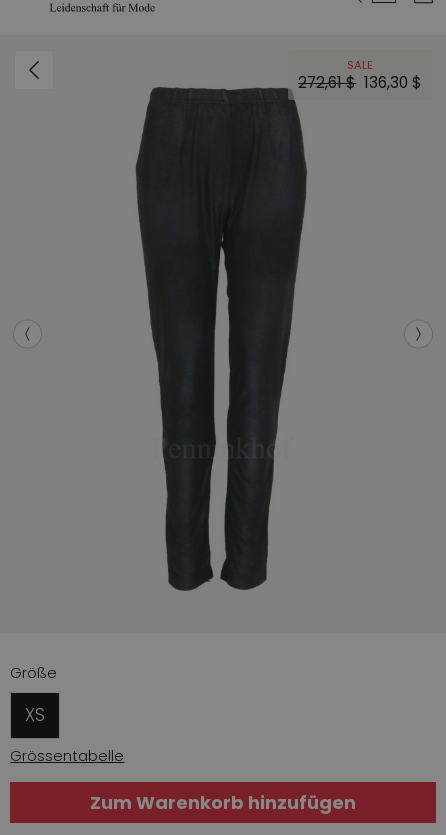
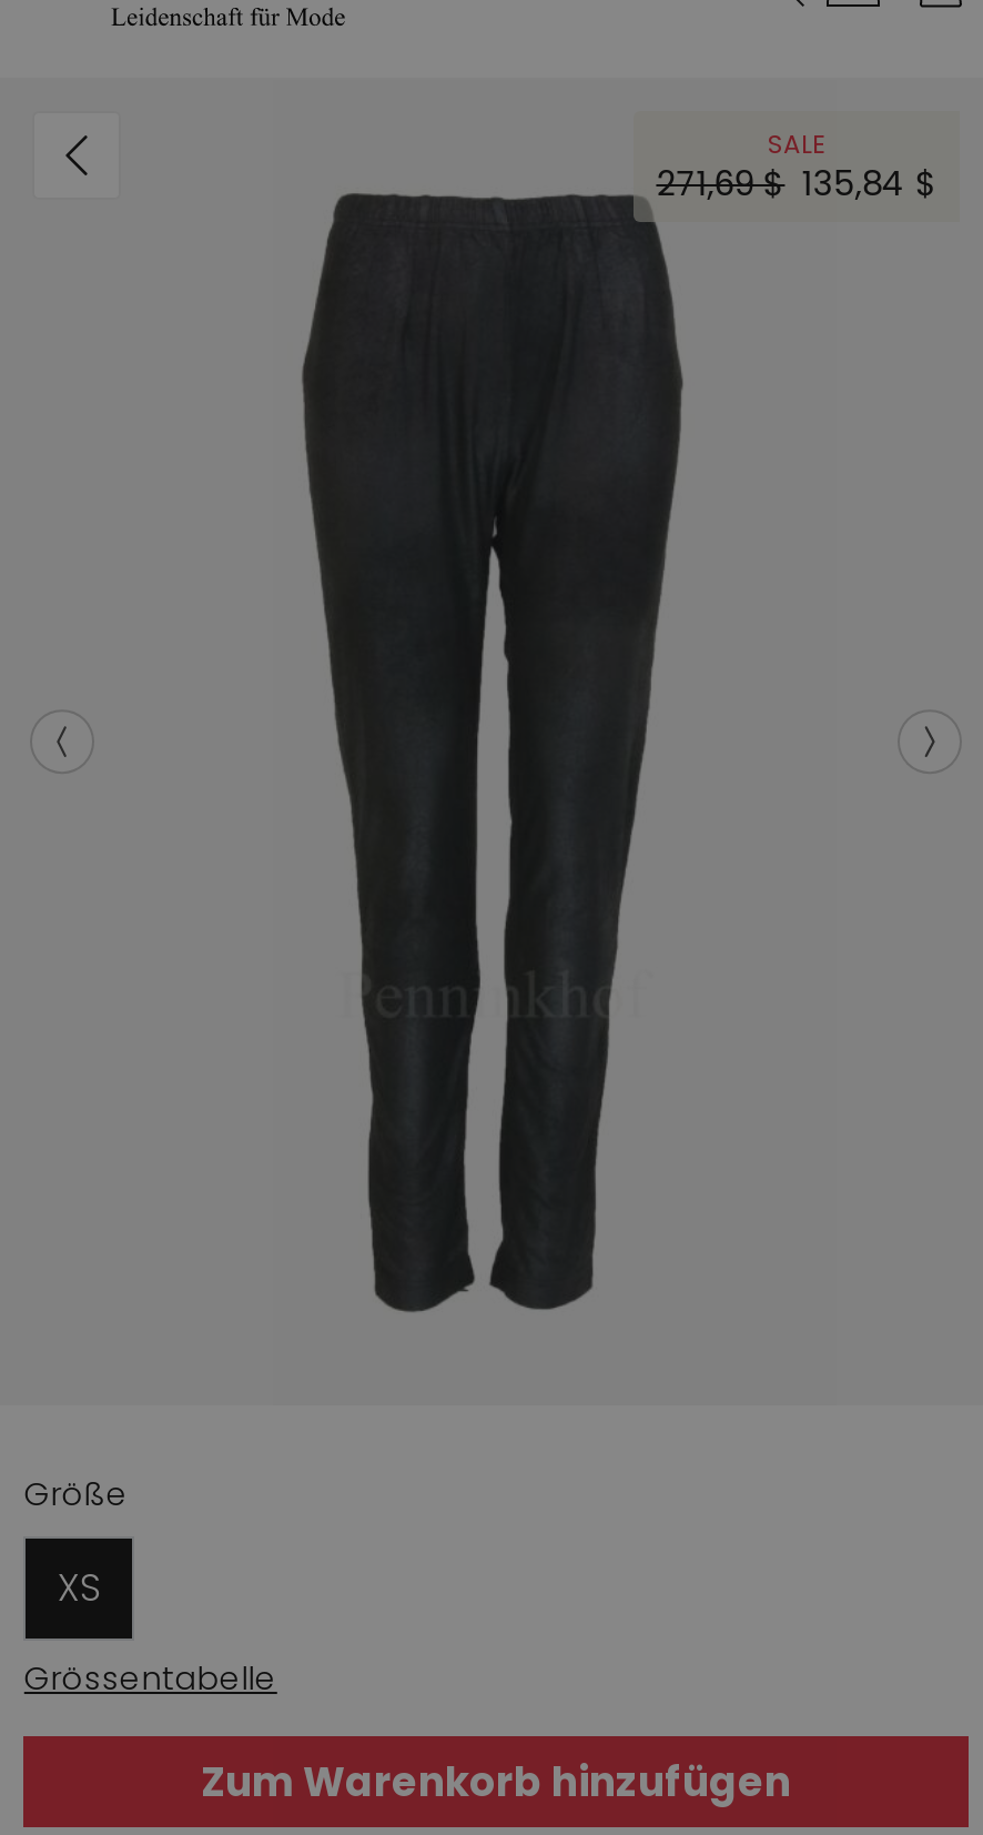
[298,72,422,93] 272,61 $ 136,30 $ -> [656,161,937,208] 271,69 $ 135,84 $

